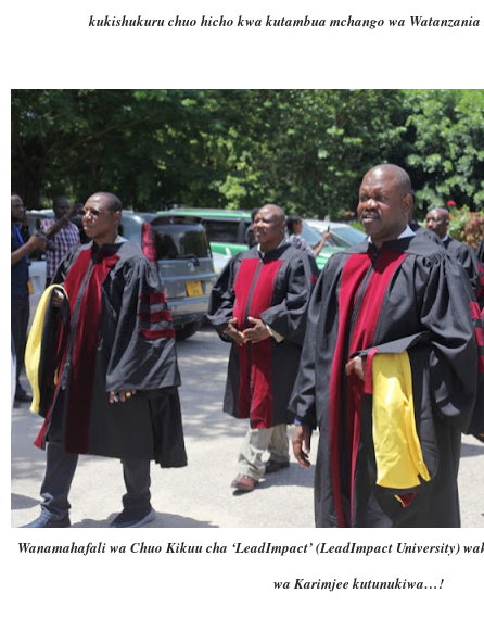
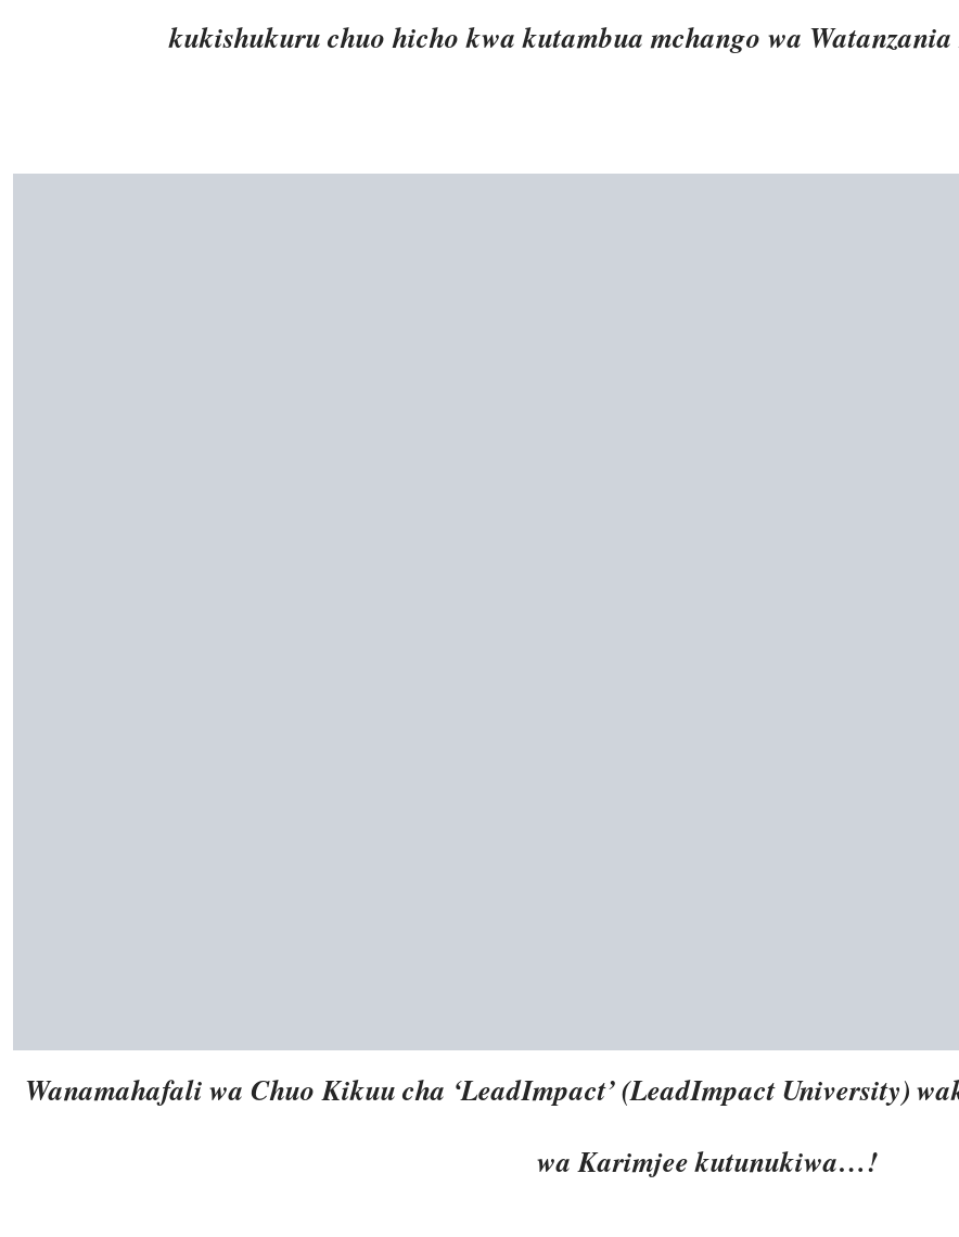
[10,88,481,529] [image] -> none

